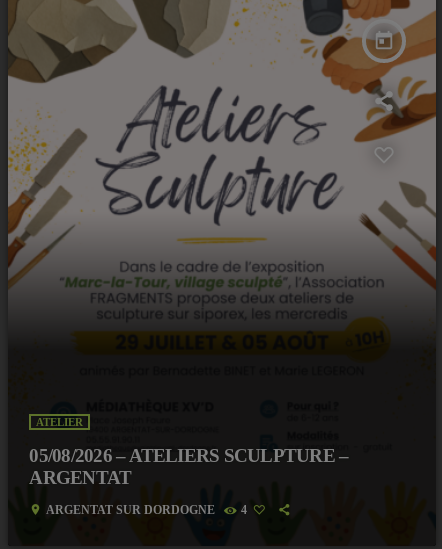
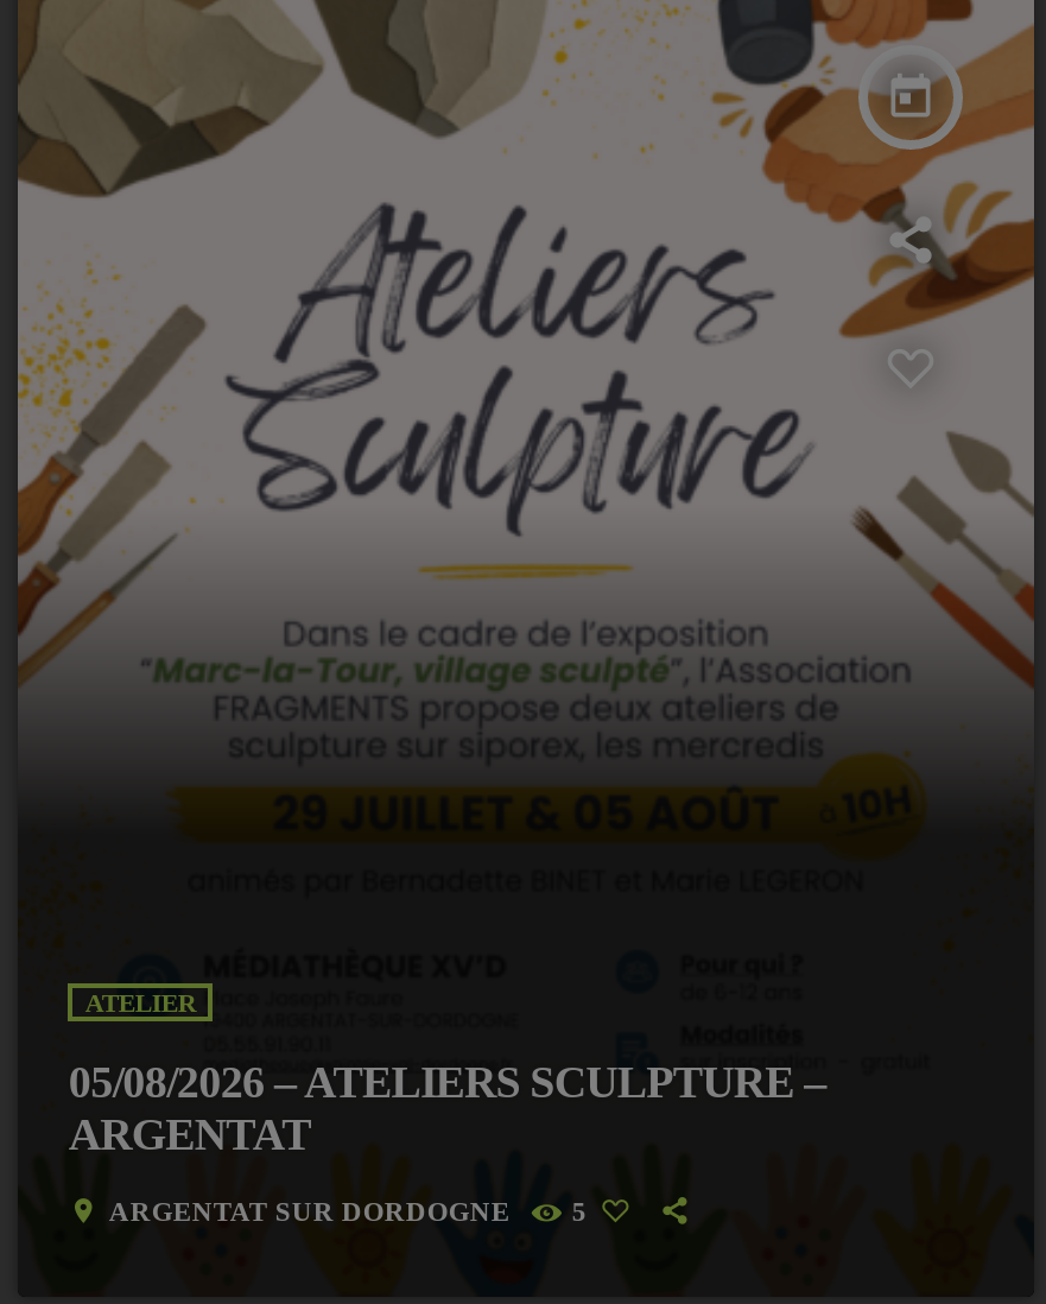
[241,503,247,515] 4 -> [572,1196,586,1224] 5

